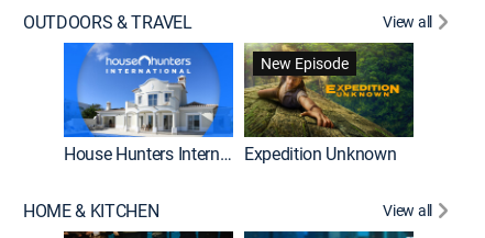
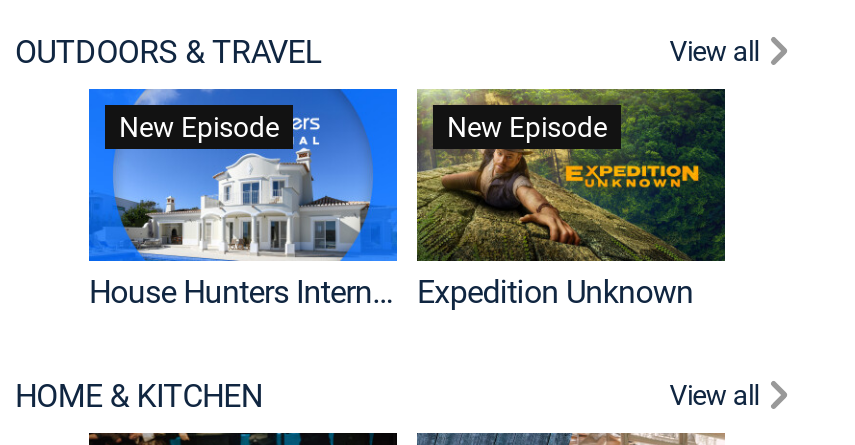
none -> [119,106,279,144] New Episode

